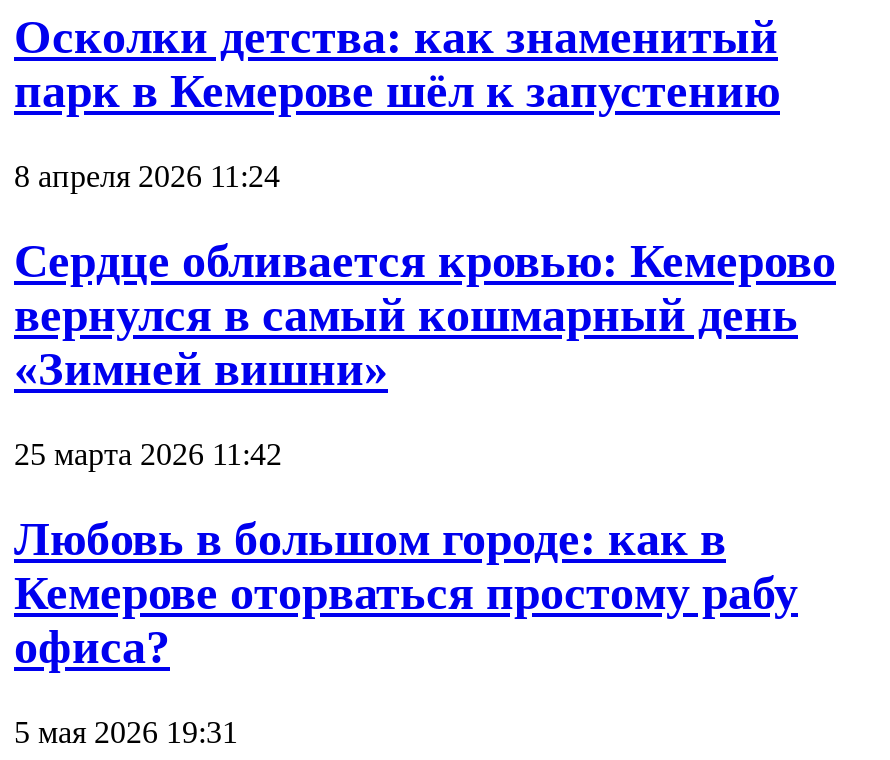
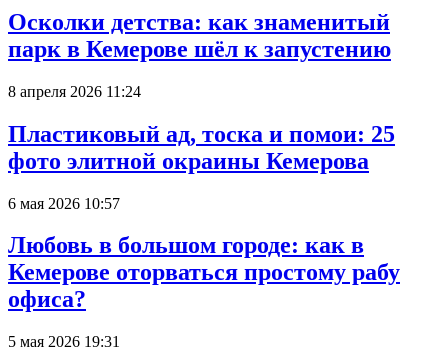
[14,235,836,395] Сердце обливается кровью: Кемерово | вернулся в самый кошмарный день | «Зимней вишни» -> [8,121,395,174] Пластиковый ад, тоска и помои: 25 | фото элитной окраины Кемерова
[14,437,282,471] 25 марта 2026 11:42 -> [8,194,120,211] 6 мая 2026 10:57

